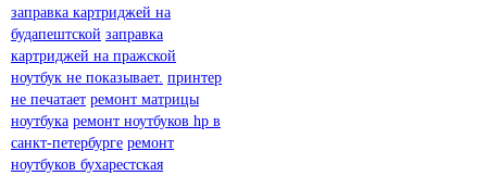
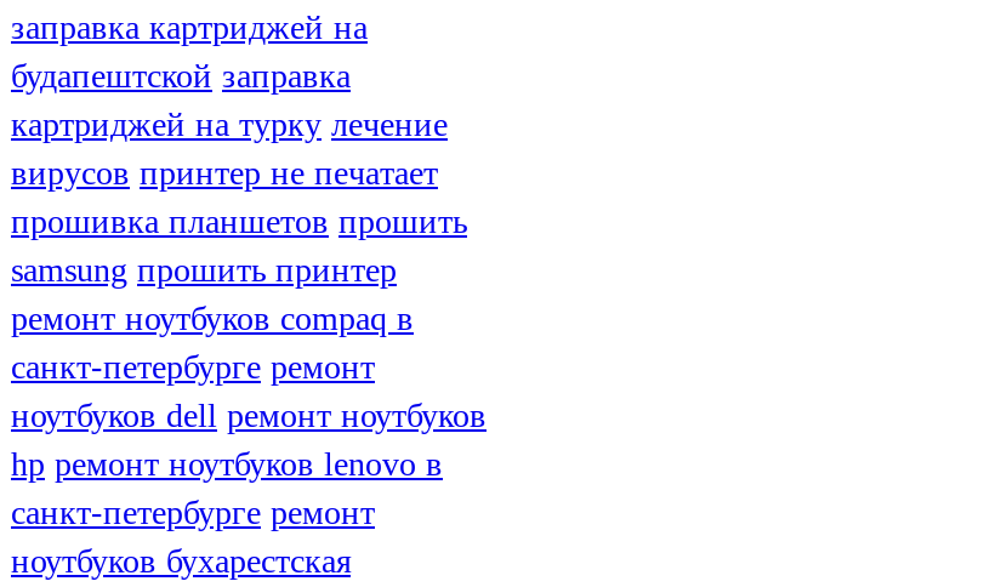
[11,48,222,129] картриджей на пражской | ноутбук не показывает. принтер | не печатает ремонт матрицы | ноутбука ремонт ноутбуков hp в -> [11,107,487,483] картриджей на турку лечение | вирусов принтер не печатает | прошивка планшетов прошить | samsung прошить принтер | ремонт ноутбуков compaq в | санкт-петербурге ремонт | ноутбуков dell ремонт ноутбуков | hp ремонт ноутбуков lenovo в

